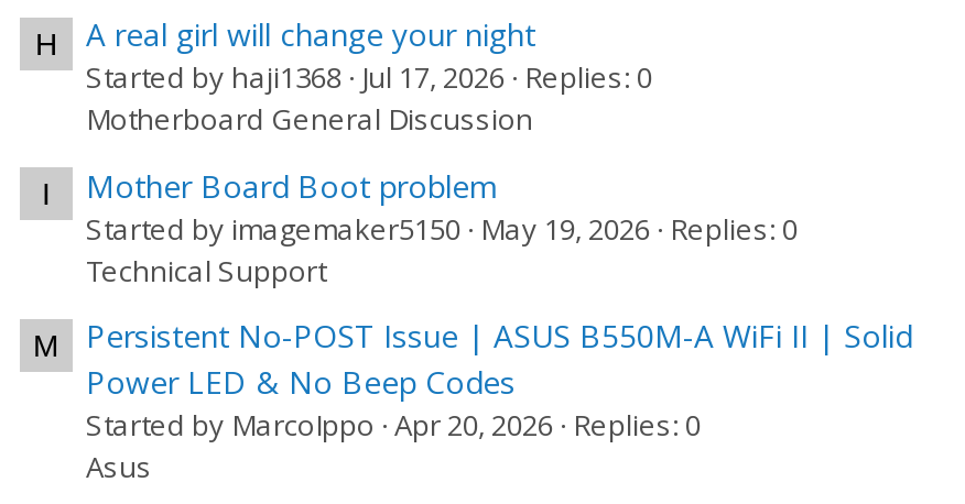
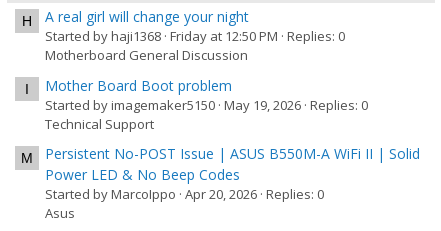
[86,58,652,98] Started by haji1368 Jul 17, 2026 Replies: 0 -> [45,27,345,45] Started by haji1368 Friday at 12:50 PM Replies: 0

